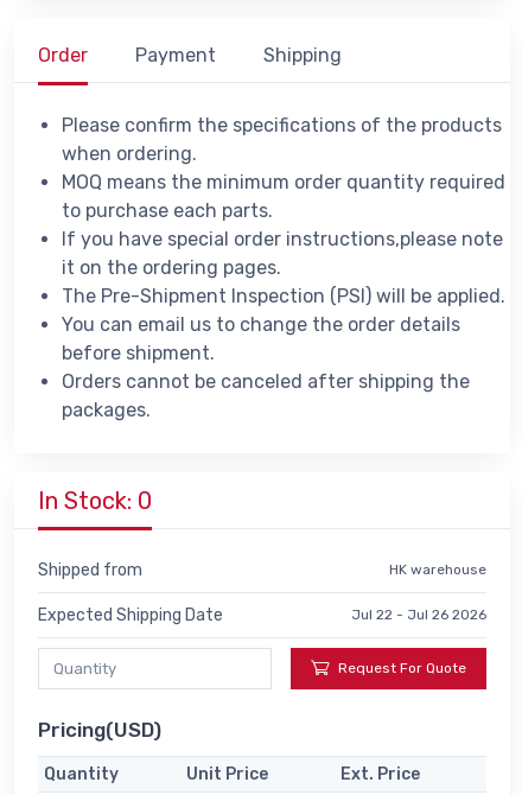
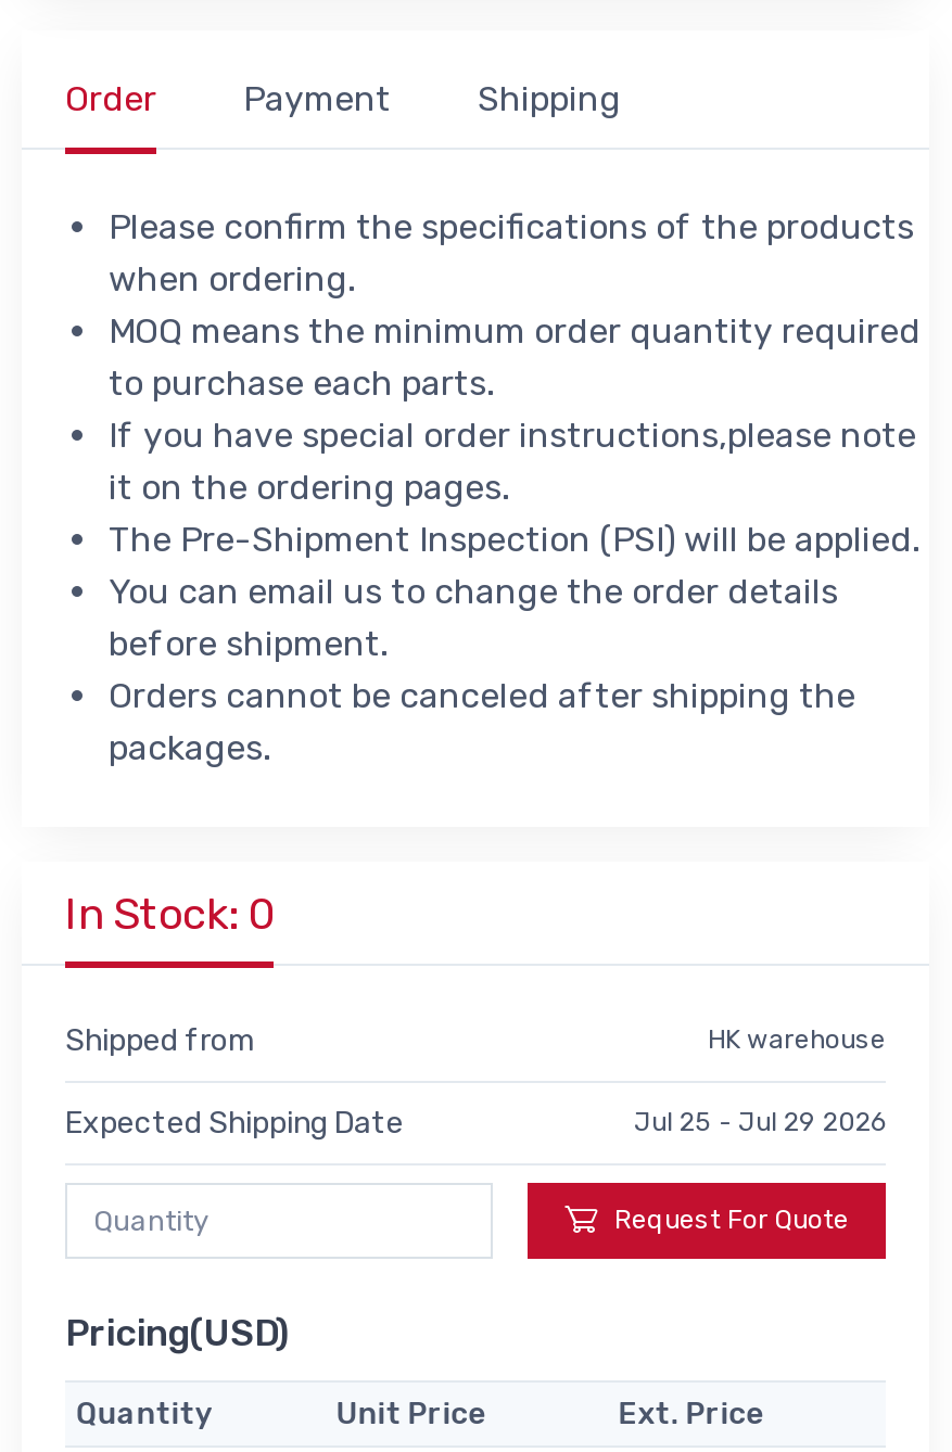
[351,606,486,623] Jul 22 - Jul 26 2026 -> [634,1107,886,1138] Jul 25 - Jul 29 2026

